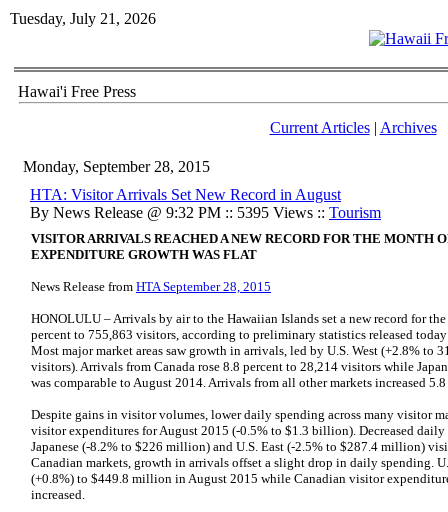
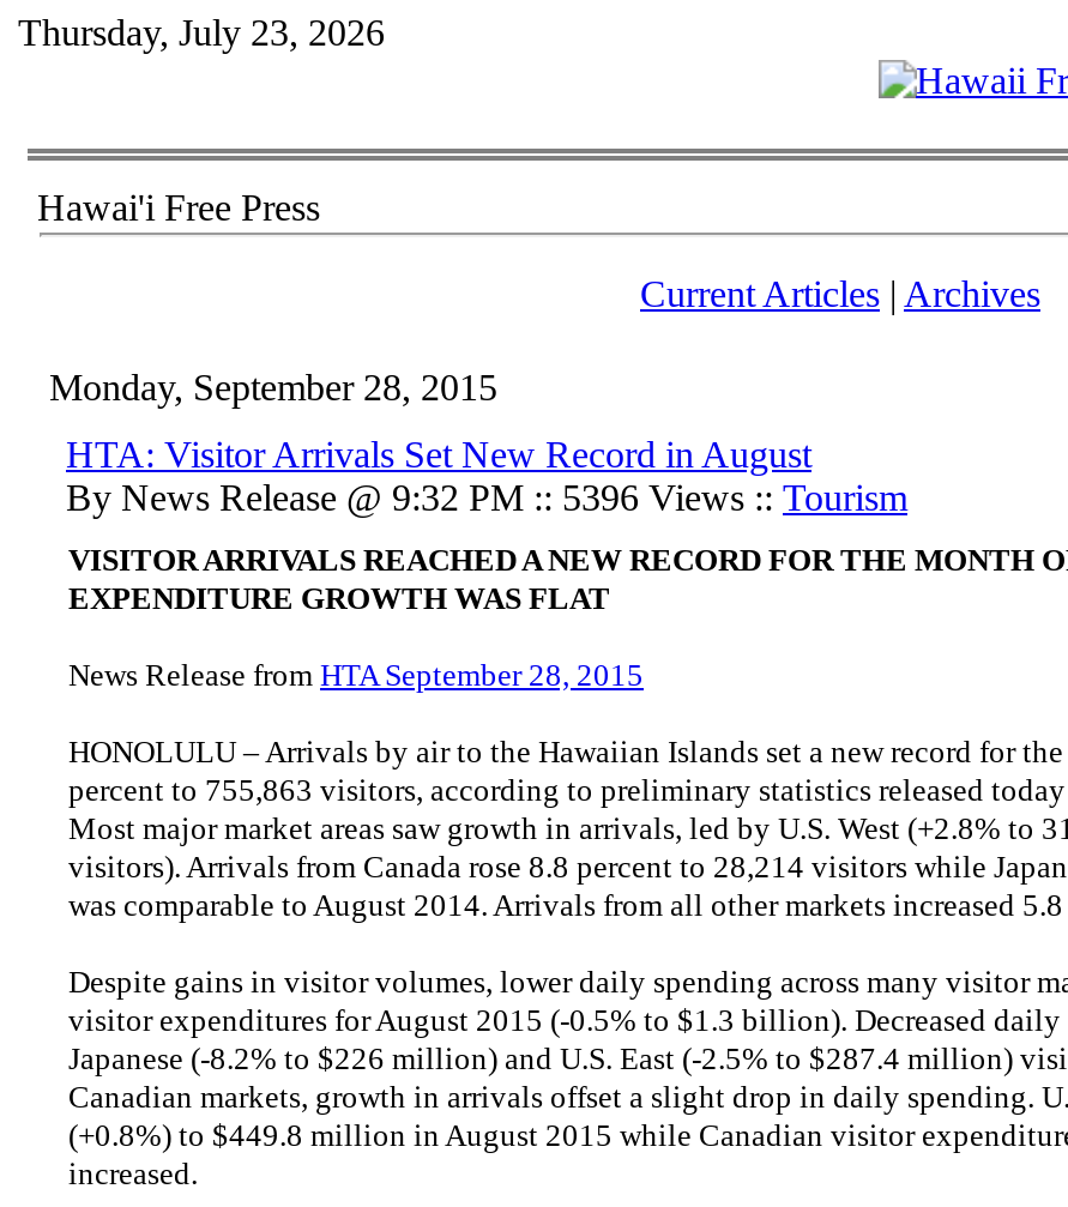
[10,10,156,27] Tuesday, July 21, 2026 -> [18,12,385,53] Thursday, July 23, 2026
[30,204,381,221] By News Release @ 9:32 PM :: 5395 Views :: Tourism -> [66,477,907,518] By News Release @ 9:32 PM :: 5396 Views :: Tourism

